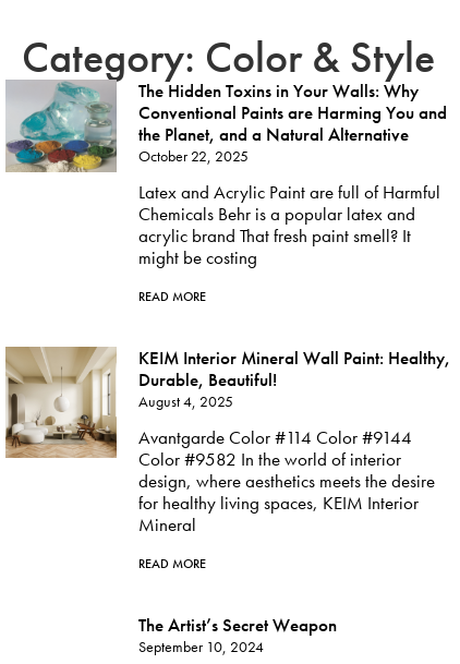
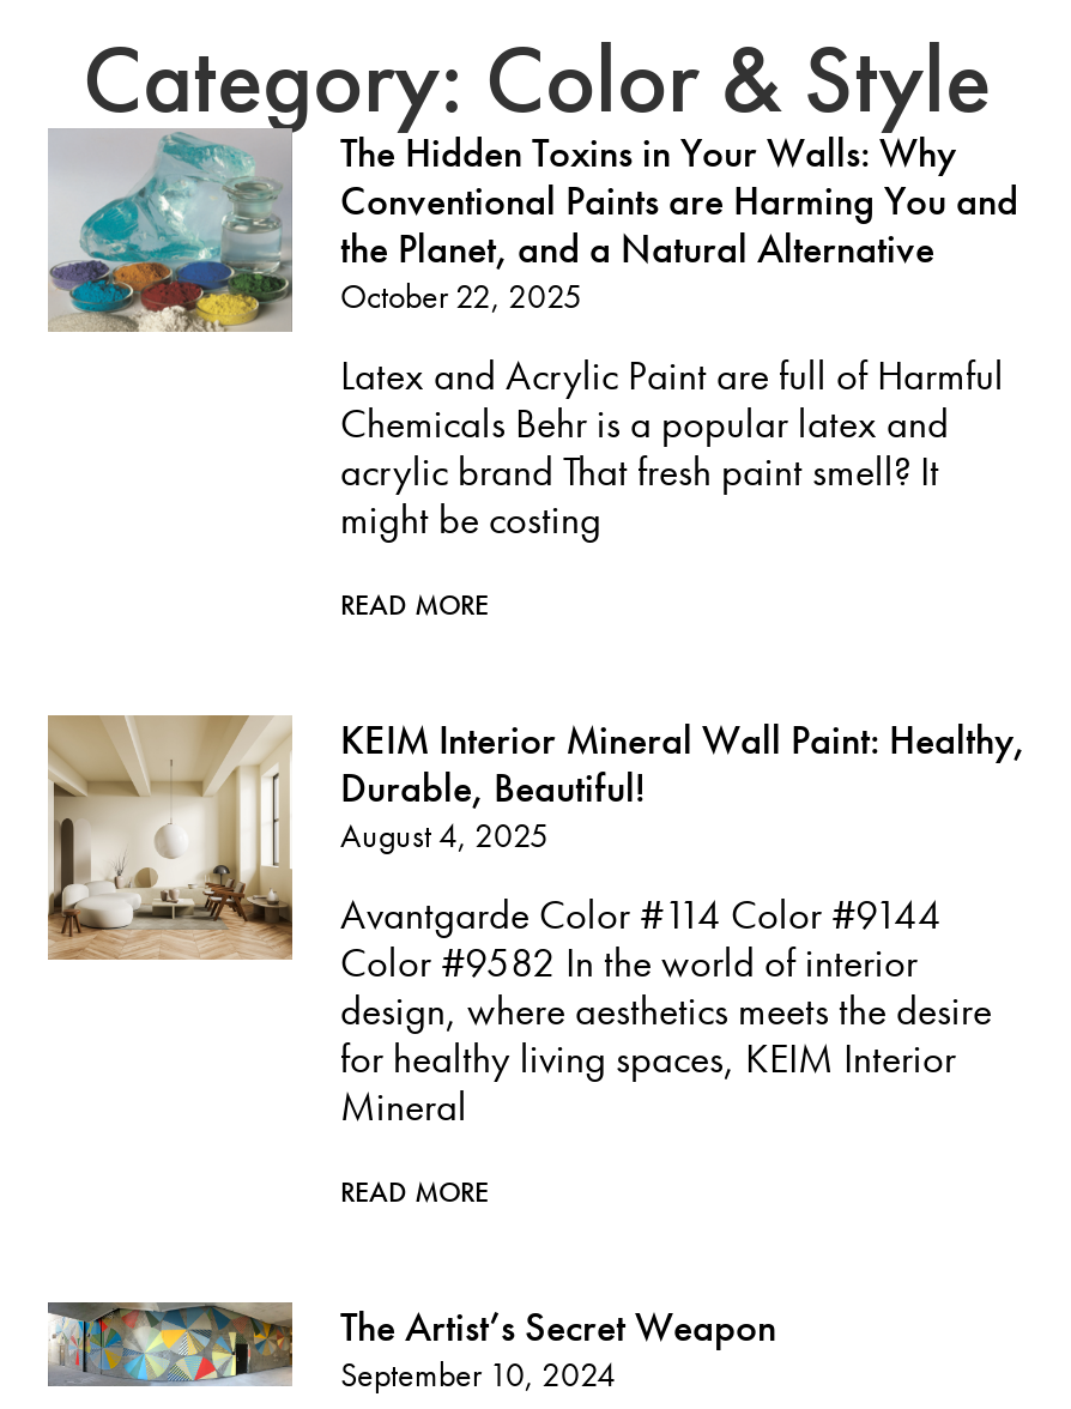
none -> [46,1300,295,1389] [image]

